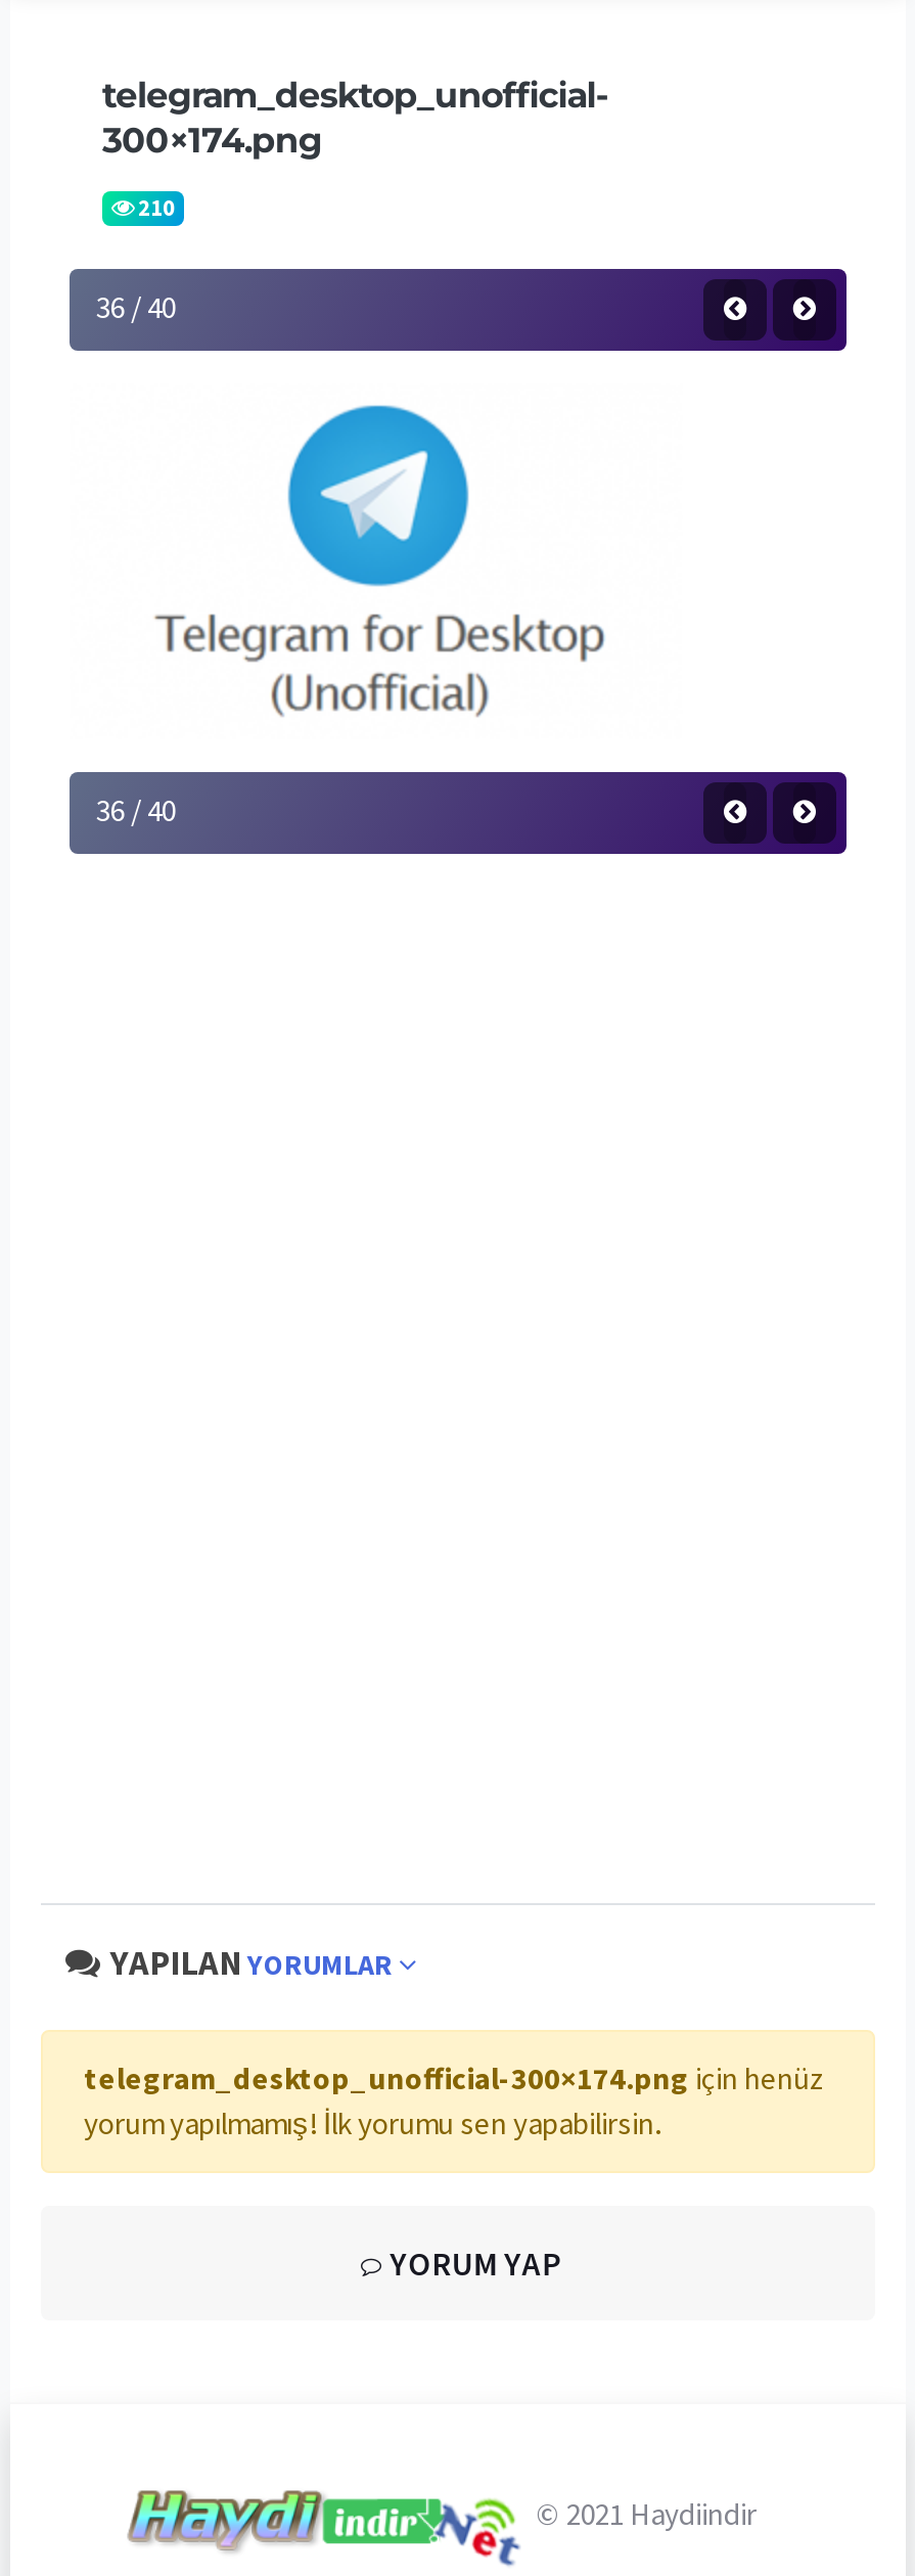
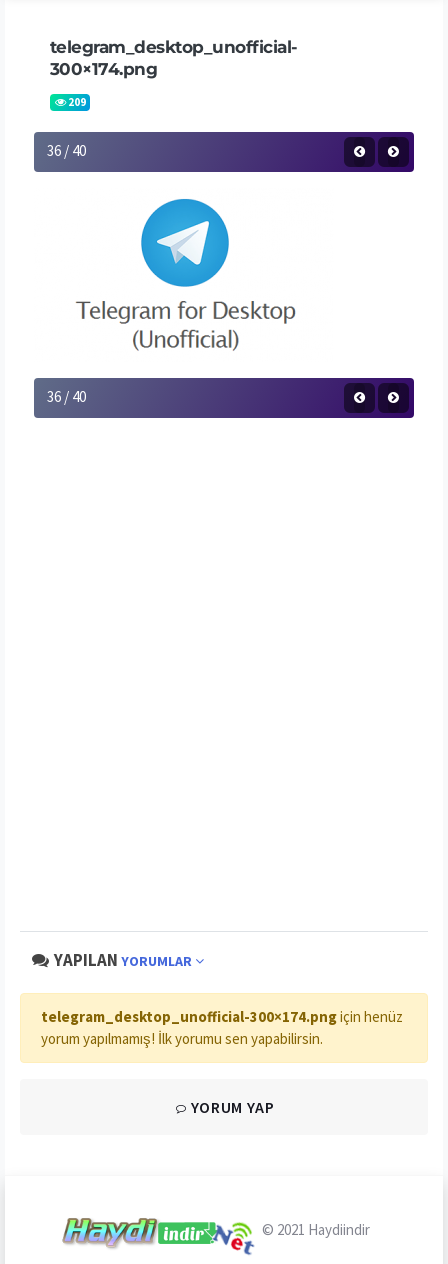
[134,193,175,222] 210 -> [65,95,85,109] 209

